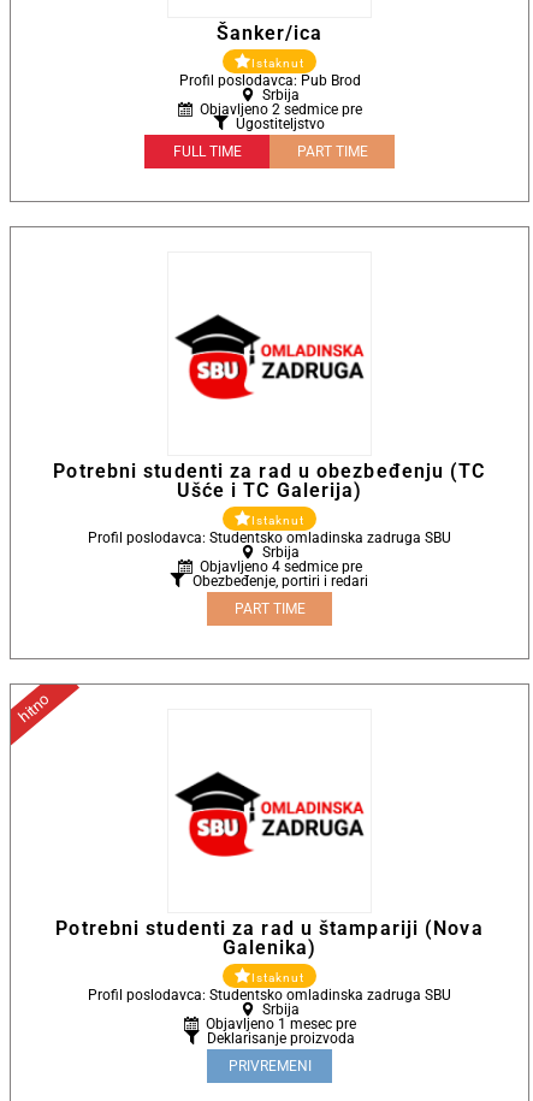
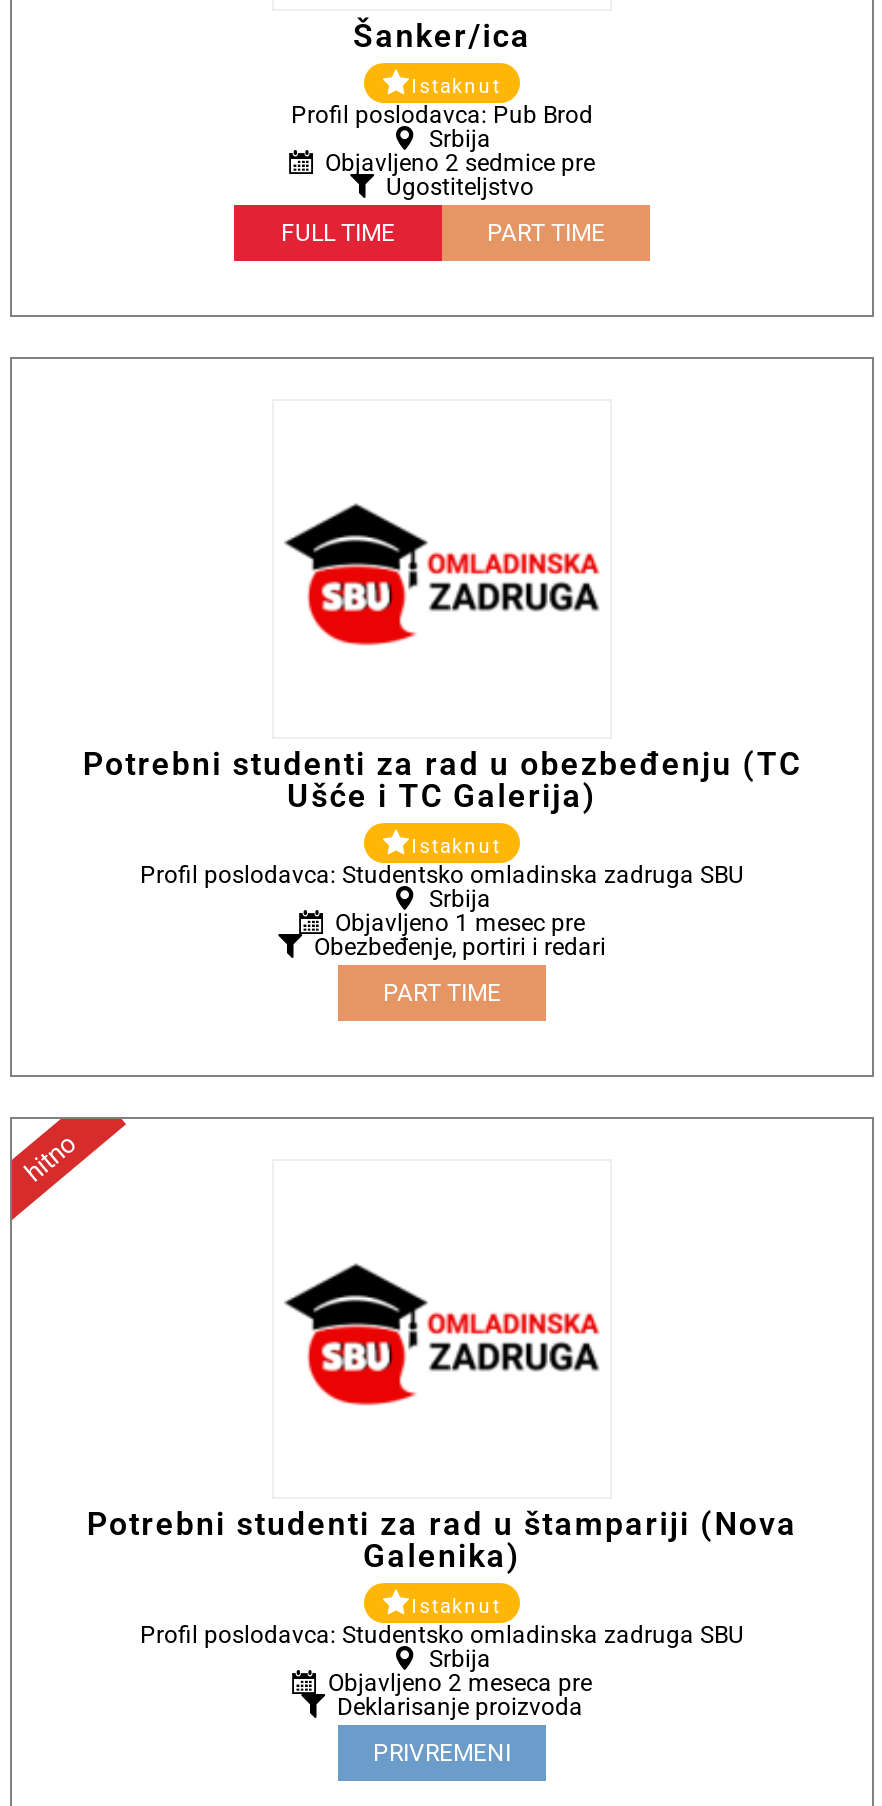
[199,558,362,575] Objavljeno 4 sedmice pre -> none
none -> [328,1669,592,1697] Objavljeno 2 meseca pre
moved [205,1016,356,1032] -> [335,909,585,937]: Objavljeno 1 mesec pre

